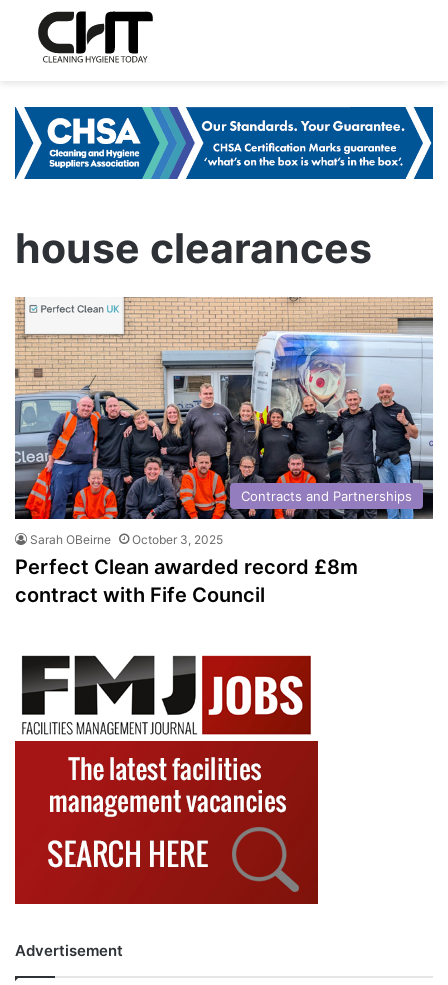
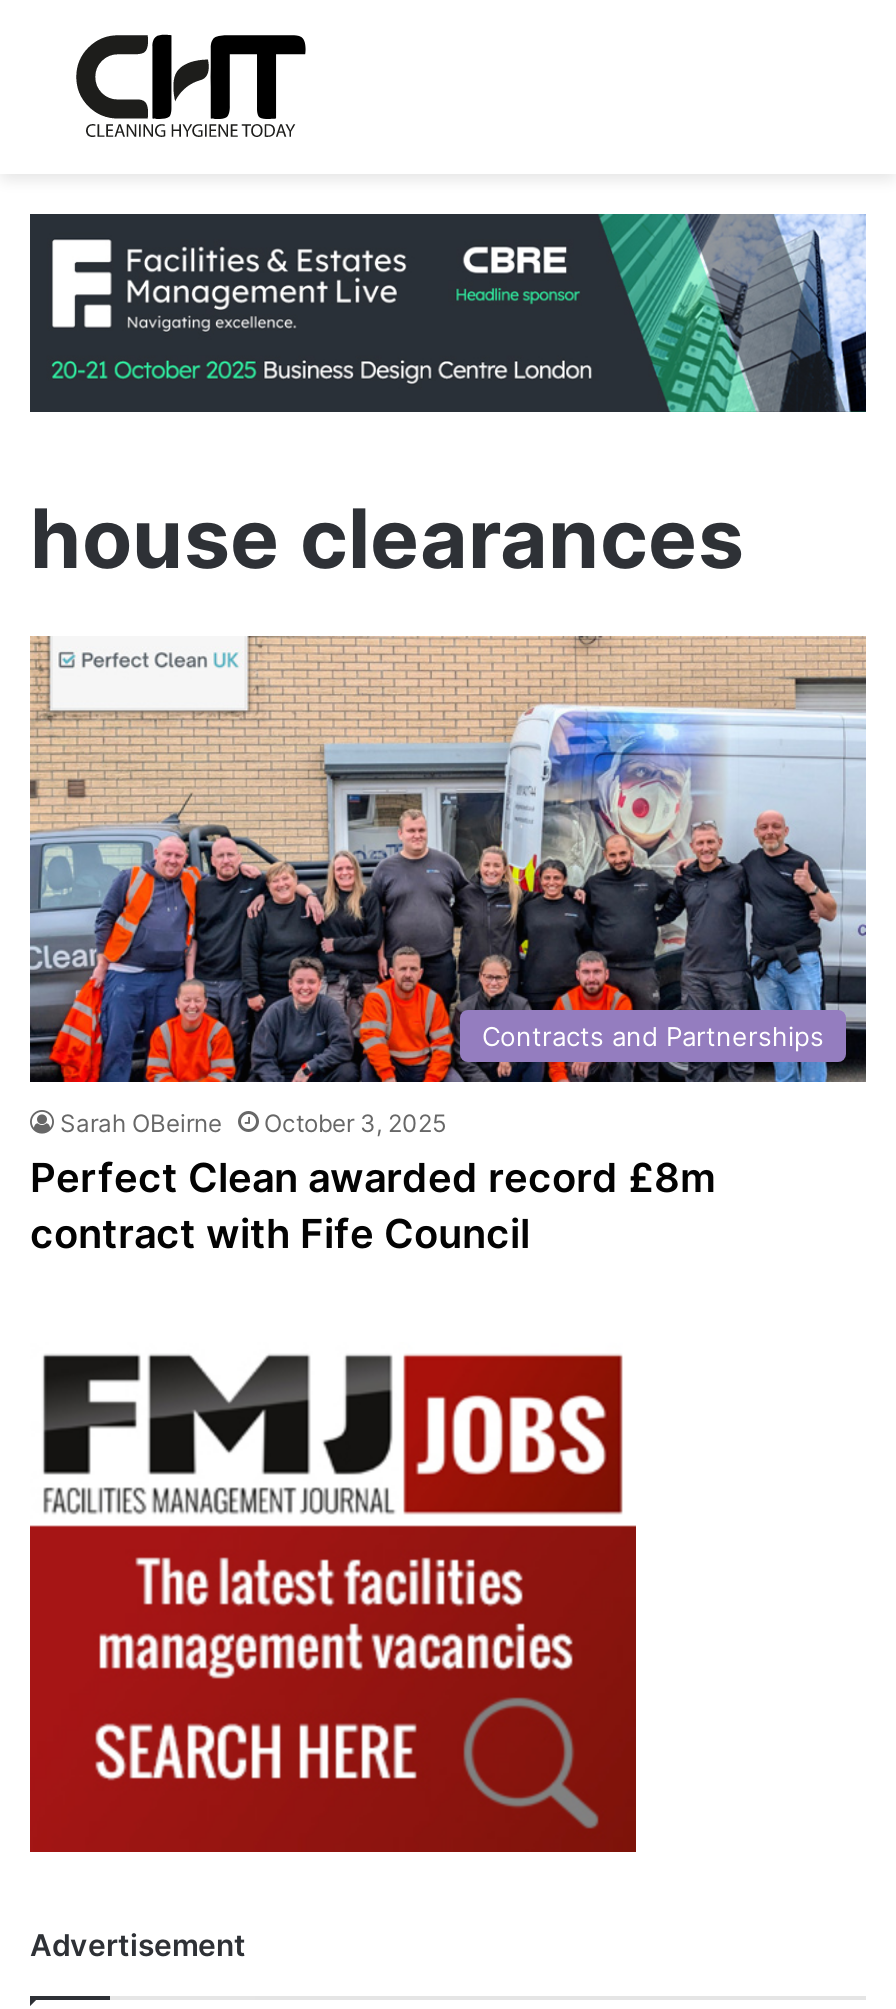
[14,101,434,184] [image] -> [28,212,868,414] [image]

